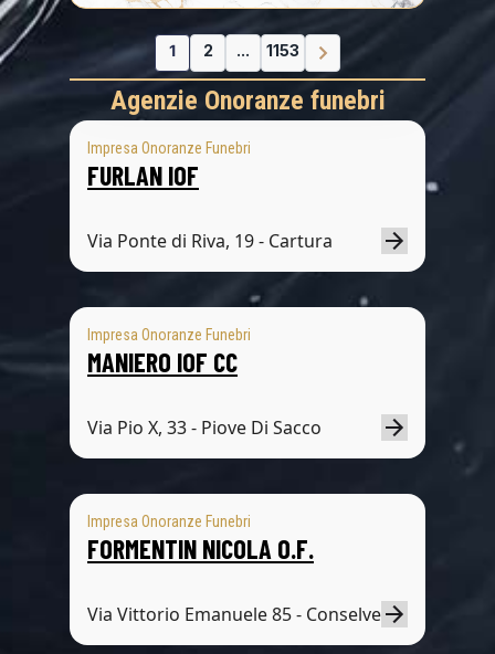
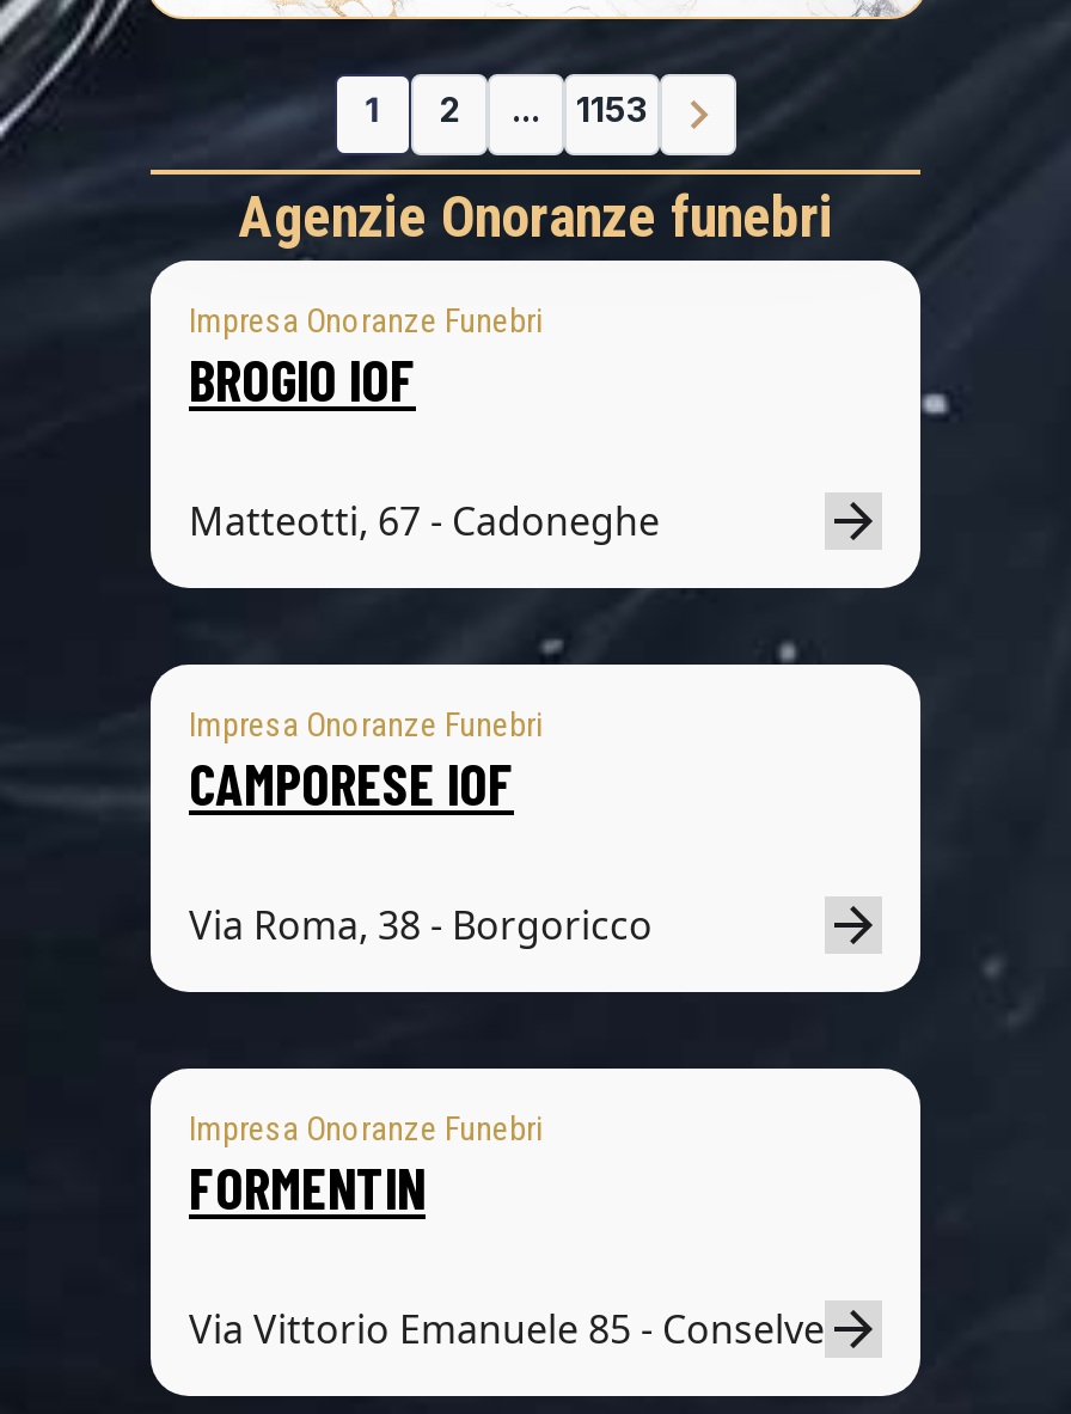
[87,159,199,191] FURLAN IOF -> [189,344,416,414] BROGIO IOF
[87,229,333,253] Via Ponte di Riva, 19 - Cartura -> [189,495,660,547] Matteotti, 67 - Cadoneghe
[87,346,238,378] MANIERO IOF CC -> [189,748,514,818] CAMPORESE IOF
[87,415,322,440] Via Pio X, 33 - Piove Di Sacco -> [189,899,653,951] Via Roma, 38 - Borgoricco
[87,532,314,565] FORMENTIN NICOLA O.F. -> [189,1152,426,1222] FORMENTIN

